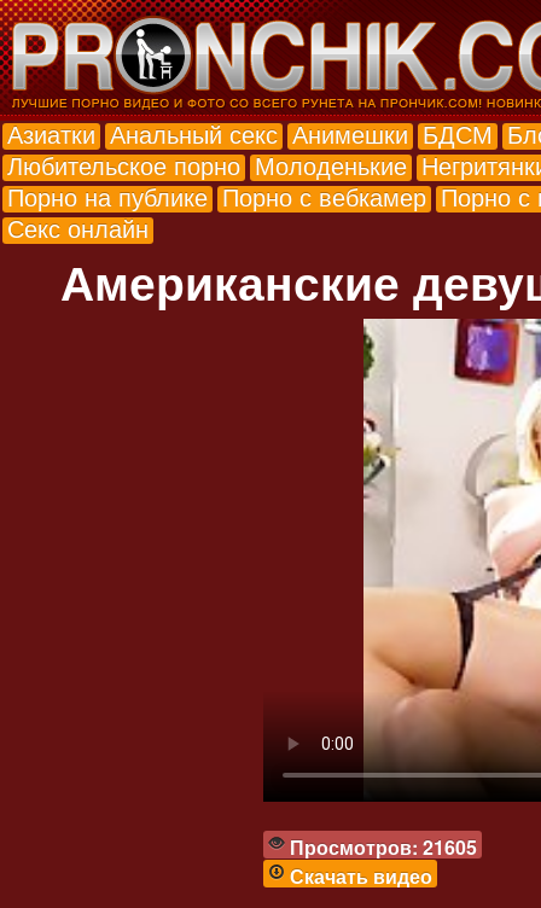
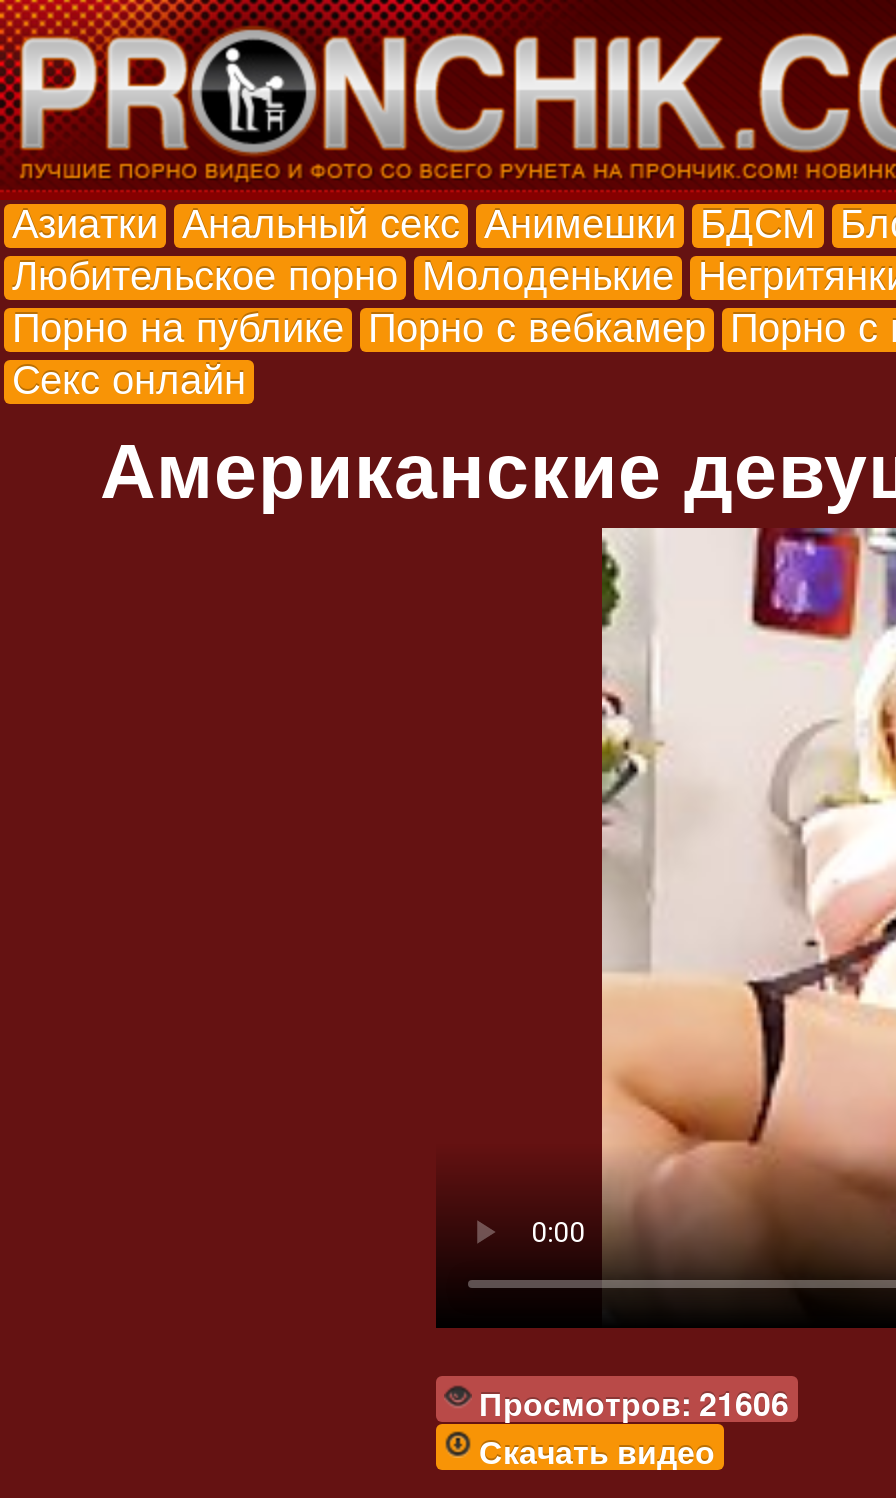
[284,833,476,861] Просмотров: 21605 -> [471,1380,789,1426] Просмотров: 21606

